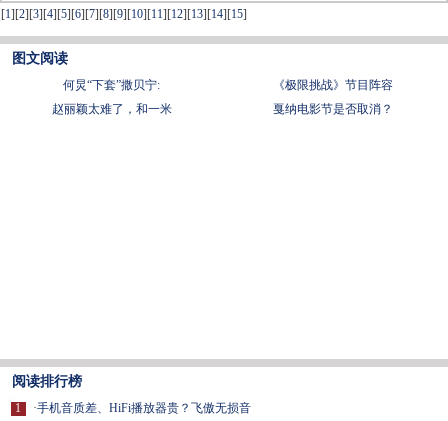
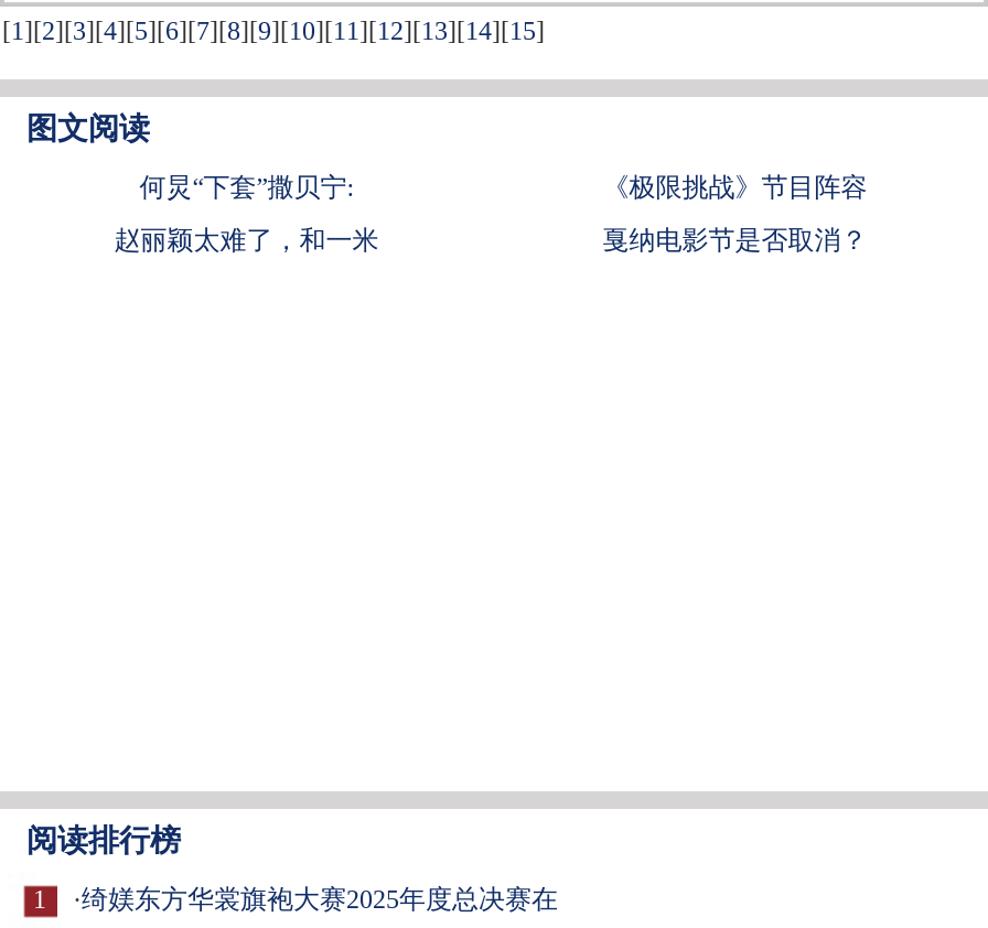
[33,401,251,415] ·手机音质差、HiFi播放器贵？飞傲无损音 -> [73,884,558,915] ·绮媄东方华裳旗袍大赛2025年度总决赛在

